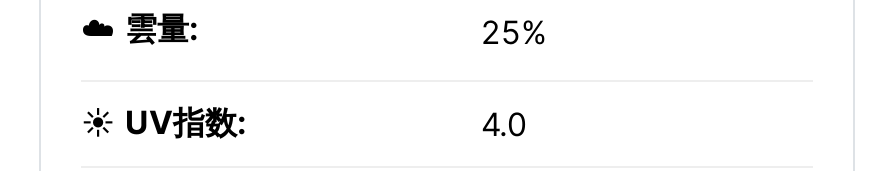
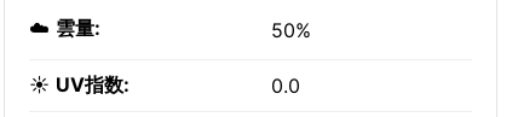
[481,12,547,52] 25% -> [271,18,311,42] 50%
[481,104,527,144] 4.0 -> [271,74,300,98] 0.0

